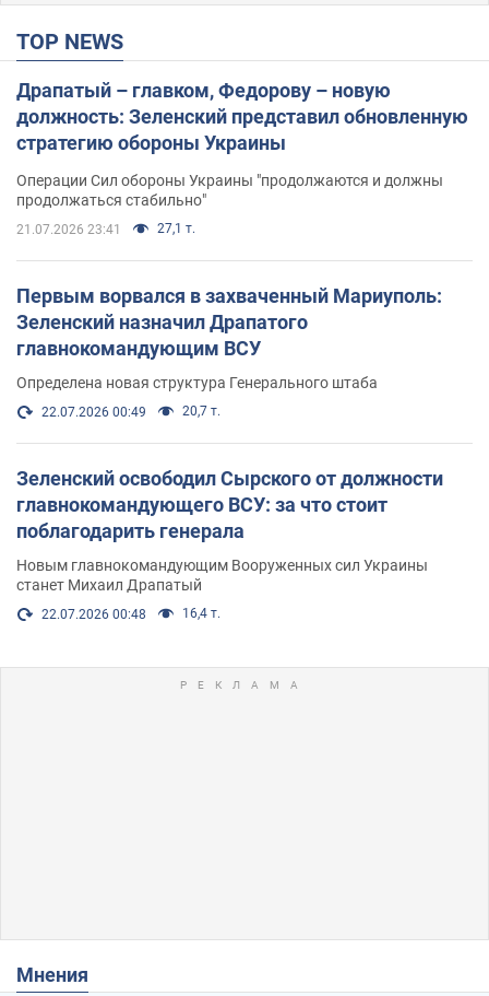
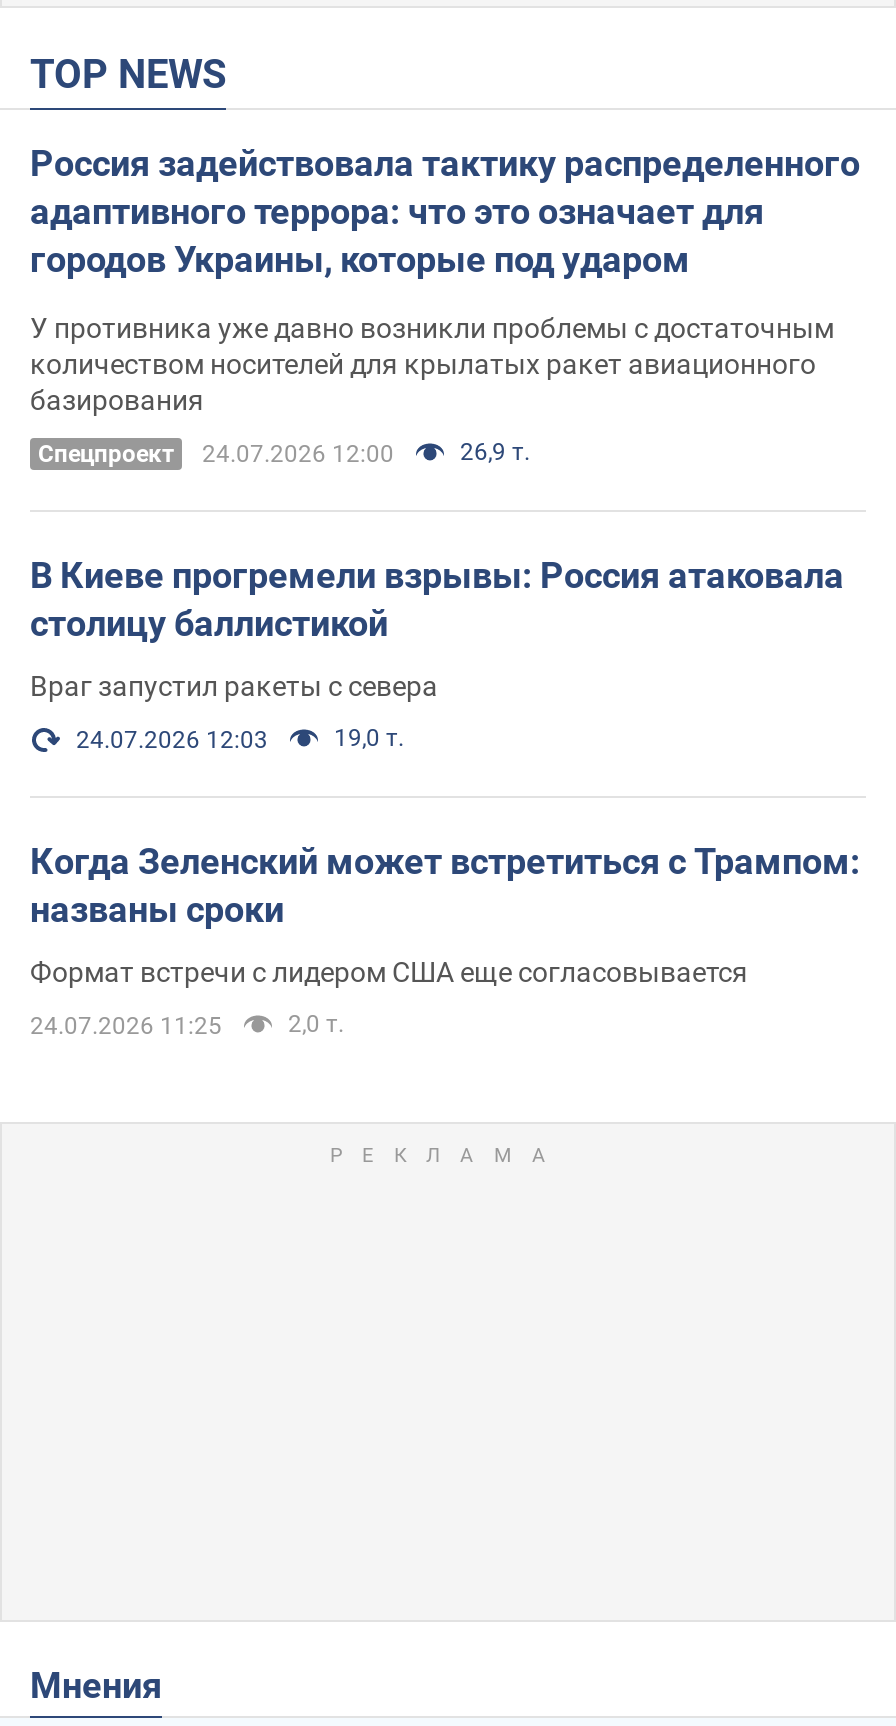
[16,79,468,154] Драпатый – главком, Федорову – новую | должность: Зеленский представил обновленную | стратегию обороны Украины -> [30,143,860,281] Россия задействовала тактику распределенного | адаптивного террора: что это означает для | городов Украины, которые под ударом
[16,172,443,209] Операции Сил обороны Украины "продолжаются и должны | продолжаться стабильно" -> [30,313,834,417] У противника уже давно возникли проблемы с достаточным | количеством носителей для крылатых ракет авиационного | базирования
[16,221,195,238] 21.07.2026 23:41 | 27,1 т. -> [38,439,530,469] Спецпроект | 24.07.2026 12:00 | 26,9 т.
[16,285,442,360] Первым ворвался в захваченный Мариуполь: | Зеленский назначил Драпатого | главнокомандующим ВСУ -> [30,555,844,645] В Киеве прогремели взрывы: Россия атаковала | столицу баллистикой
[16,374,378,392] Определена новая структура Генерального штаба -> [30,671,438,703] Враг запустил ракеты с севера
[41,404,220,420] 22.07.2026 00:49 | 20,7 т. -> [76,725,404,755] 24.07.2026 12:03 | 19,0 т.
[16,467,443,543] Зеленский освободил Сырского от должности | главнокомандующего ВСУ: за что стоит | поблагодарить генерала -> [30,841,860,931] Когда Зеленский может встретиться с Трампом: | названы сроки
[16,557,428,594] Новым главнокомандующим Вооруженных сил Украины | станет Михаил Драпатый -> [30,957,748,989] Формат встречи с лидером США еще согласовывается
[41,606,220,622] 22.07.2026 00:48 | 16,4 т. -> [30,1011,344,1041] 24.07.2026 11:25 | 2,0 т.

